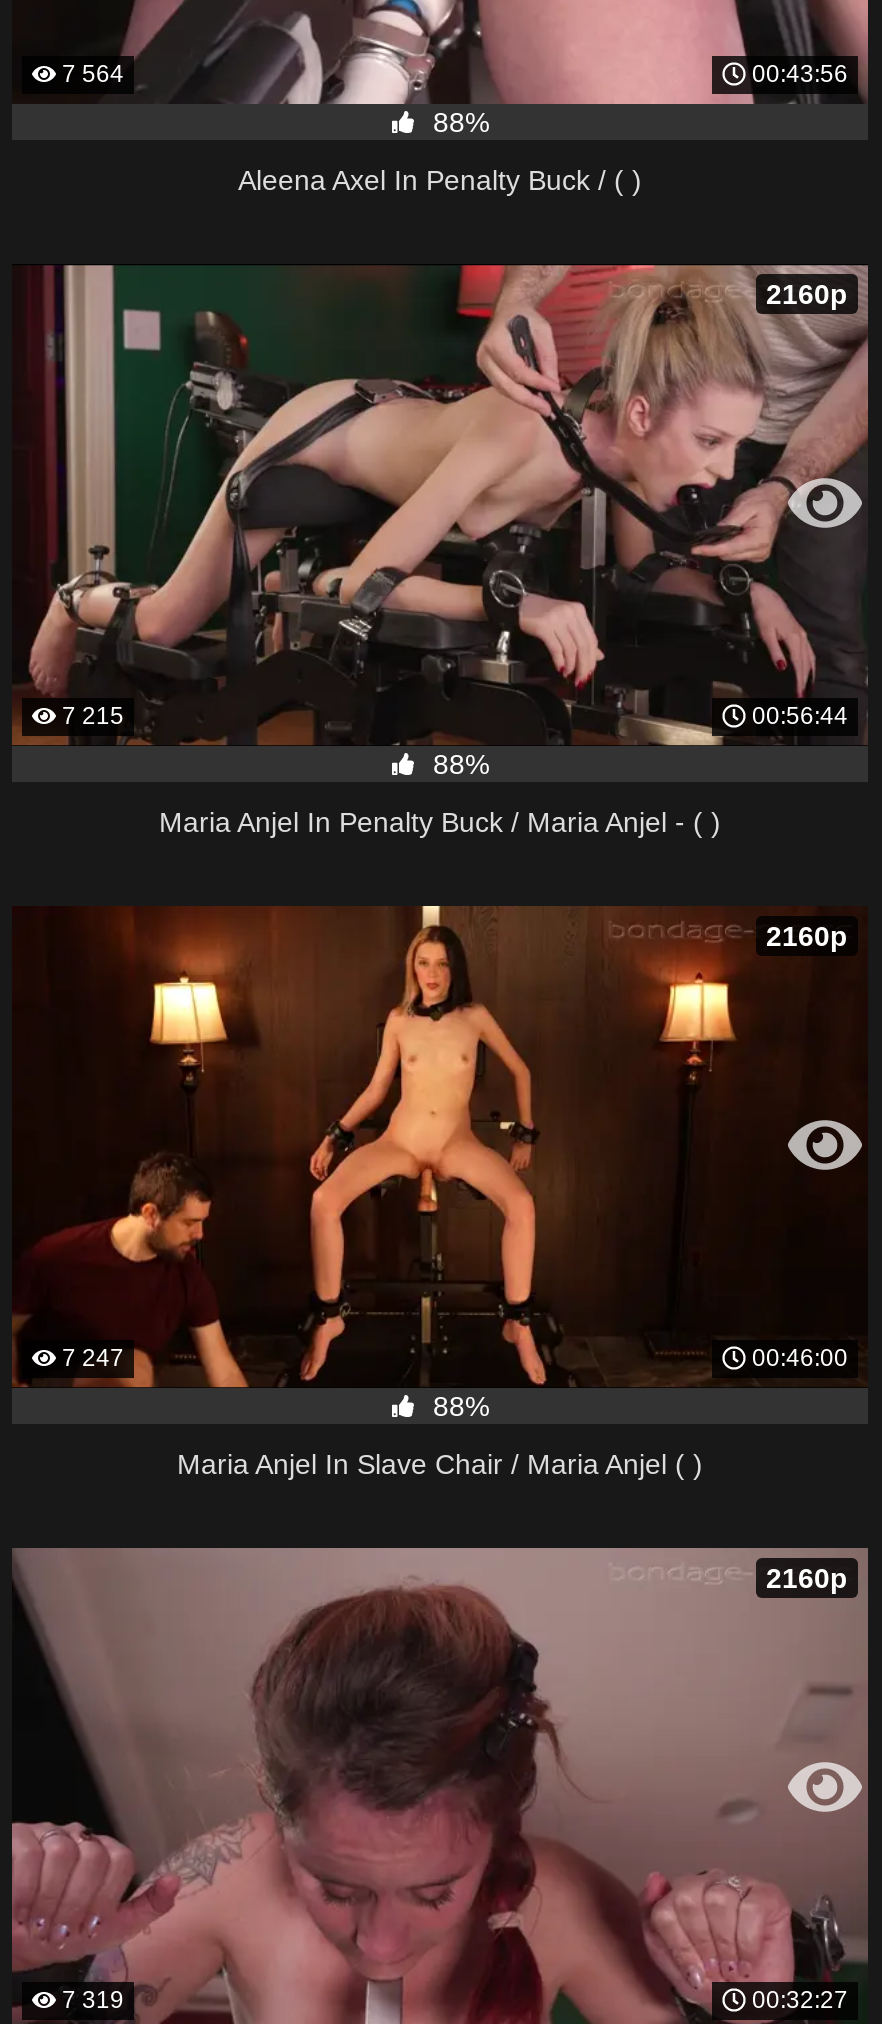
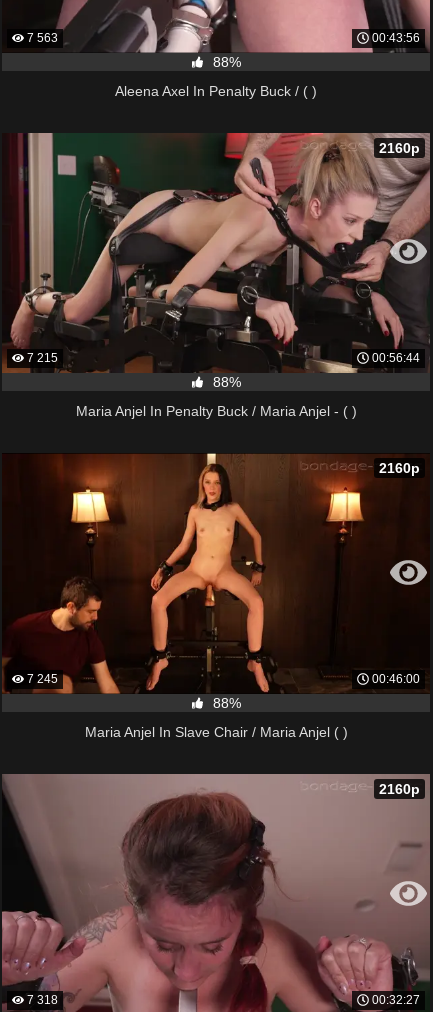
[56,61,124,89] 7 564 -> [24,31,58,45] 7 563
[56,1344,124,1372] 7 247 -> [24,672,58,686] 7 245
[56,1986,124,2014] 7 319 -> [24,993,58,1007] 7 318

